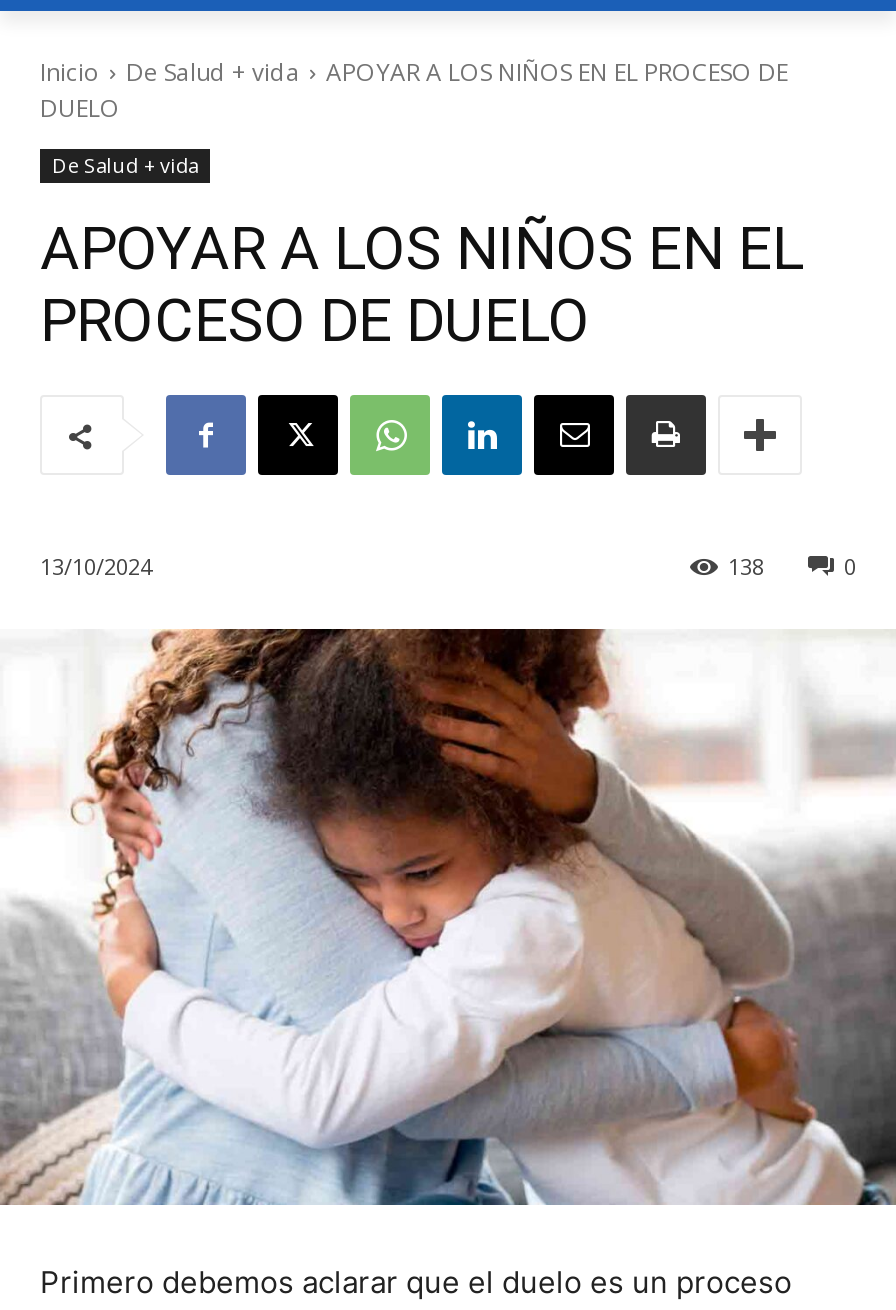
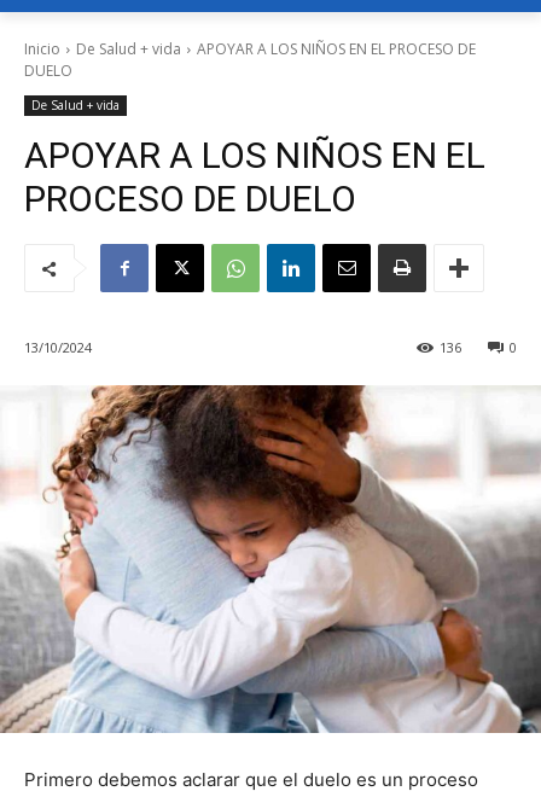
[728,551,764,581] 138 -> [440,338,461,356] 136

